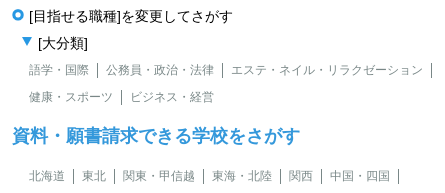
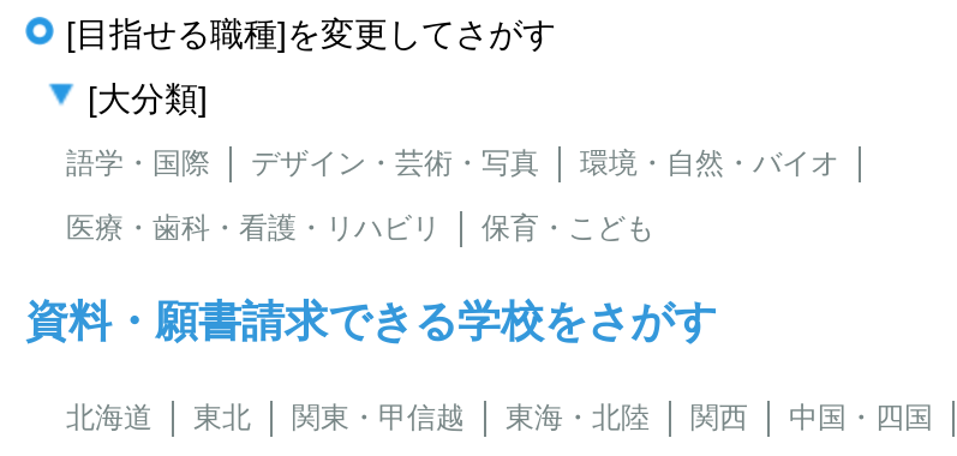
[106,63,423,77] 公務員・政治・法律 | エステ・ネイル・リラクゼーション -> [251,146,839,179] デザイン・芸術・写真 | 環境・自然・バイオ
[29,90,214,104] 健康・スポーツ | ビジネス・経営 -> [66,210,654,244] 医療・歯科・看護・リハビリ | 保育・こども

